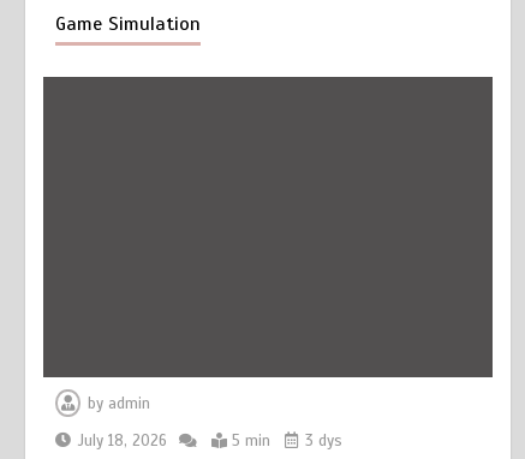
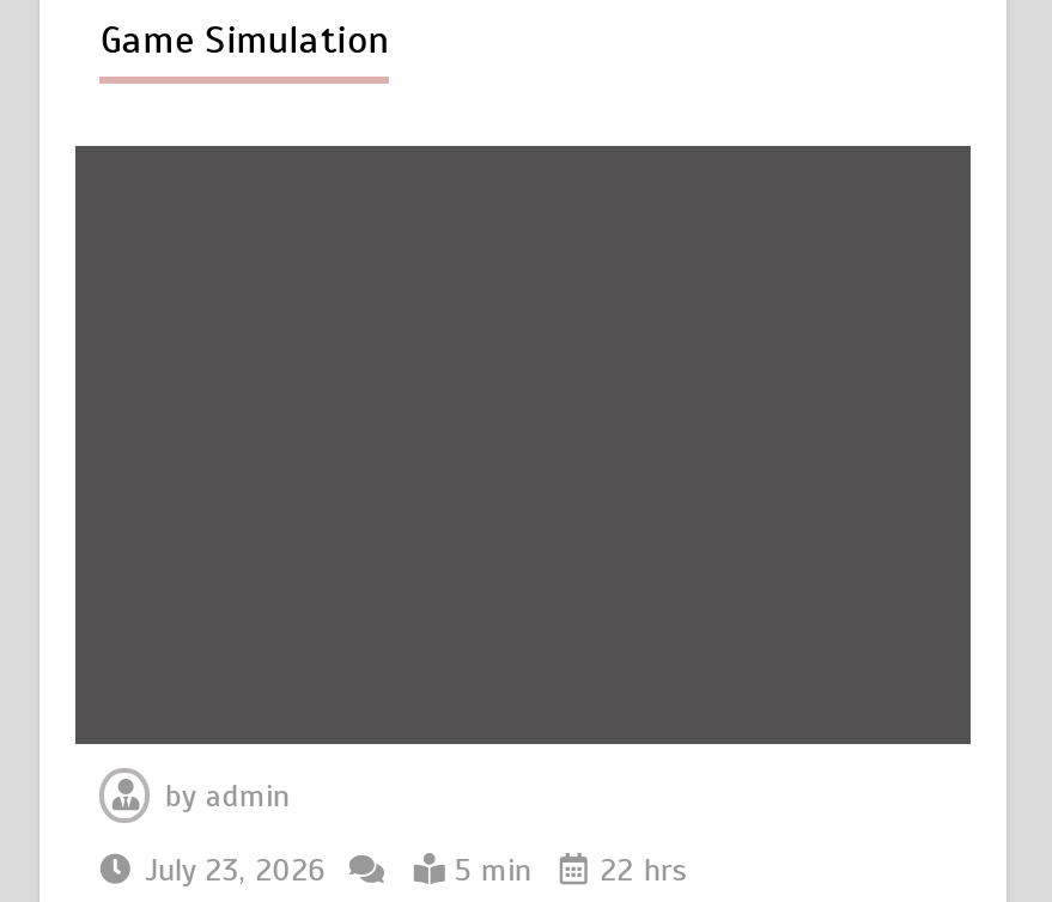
[79,431,167,451] July 18, 2026 -> [146,852,325,890] July 23, 2026
[232,431,343,451] 5 min 3 dys -> [455,852,689,890] 5 min 22 hrs

